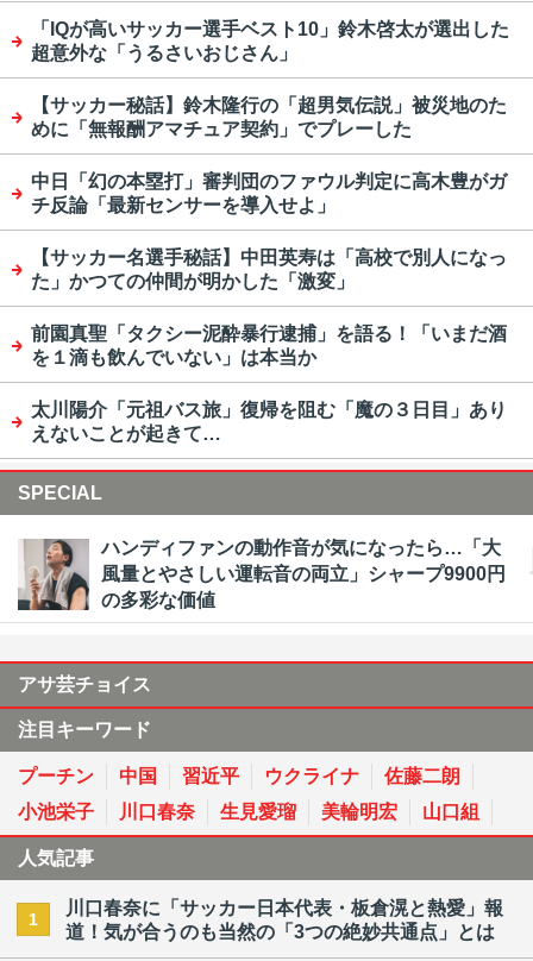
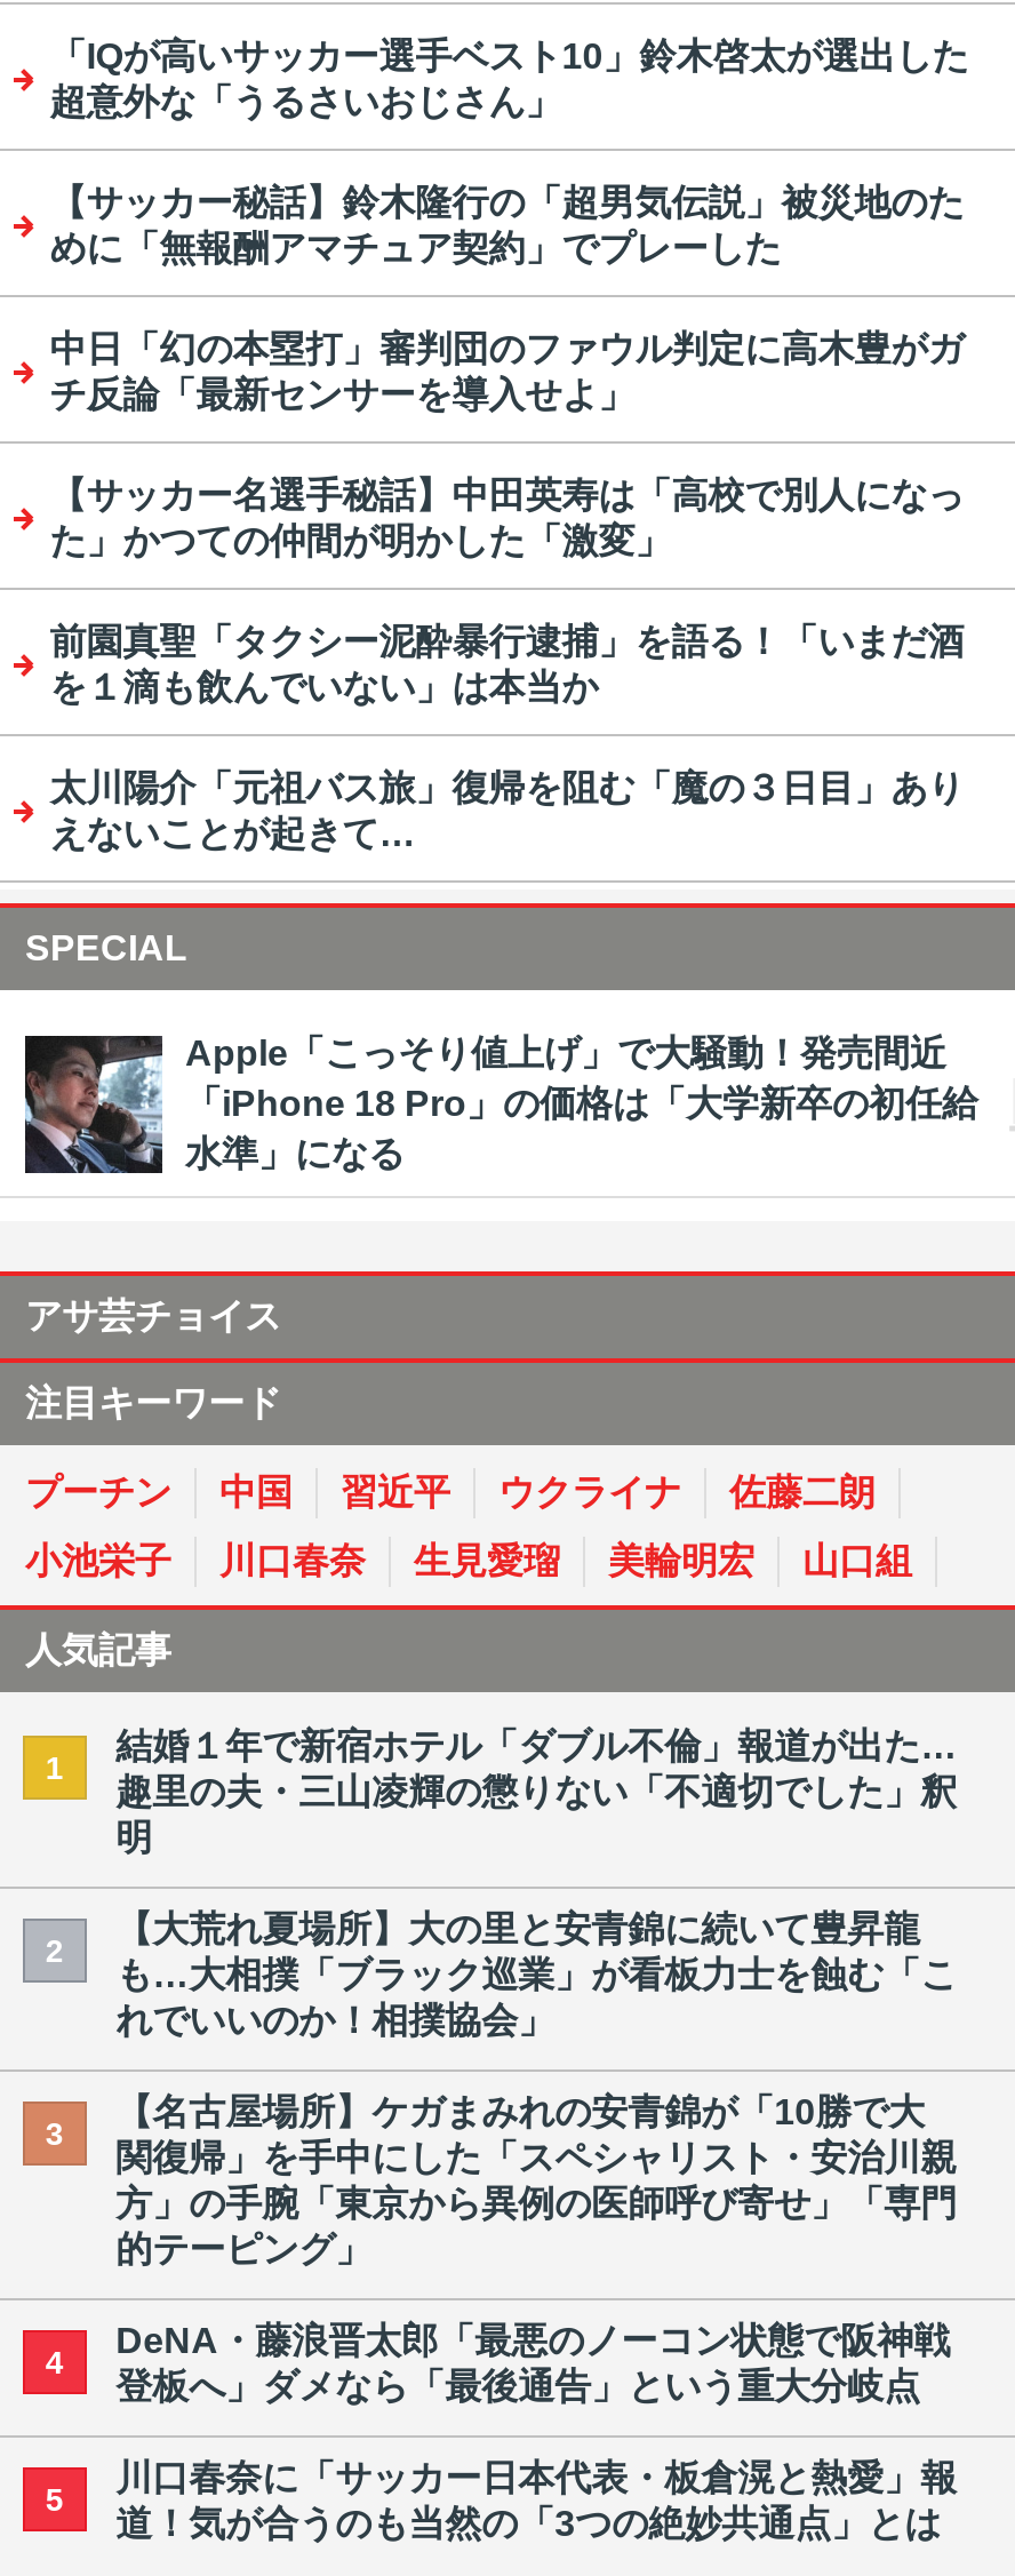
[17,538,506,611] [image] | ハンディファンの動作音が気になったら…「大 | 風量とやさしい運転音の両立」シャープ9900円 | の多彩な価値 -> [23,1034,978,1175] [image] | Apple「こっそり値上げ」で大騒動！発売間近 | 「iPhone 18 Pro」の価格は「大学新卒の初任給 | 水準」になる
none -> [45,1726,957,1968] 結婚１年で新宿ホテル「ダブル不倫」報道が出た… | 趣里の夫・三山凌輝の懲りない「不適切でした」釈 | 明 | 2
none -> [45,1909,957,2151] 【大荒れ夏場所】大の里と安青錦に続いて豊昇龍 | も…大相撲「ブラック巡業」が看板力士を蝕む「こ | れでいいのか！相撲協会」 | 3
none -> [45,2092,957,2379] 【名古屋場所】ケガまみれの安青錦が「10勝で大 | 関復帰」を手中にした「スペシャリスト・安治川親 | 方」の手腕「東京から異例の医師呼び寄せ」「専門 | 的テーピング」 | 4
none -> [45,2321,950,2517] DeNA・藤浪晋太郎「最悪のノーコン状態で阪神戦 | 登板へ」ダメなら「最後通告」という重大分岐点 | 5

